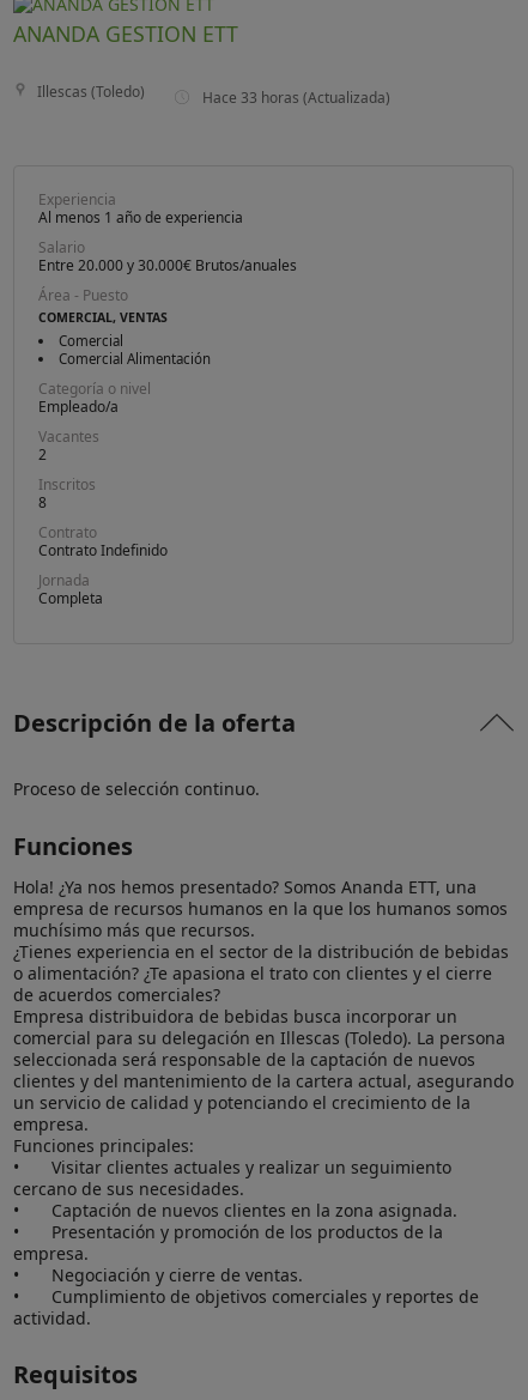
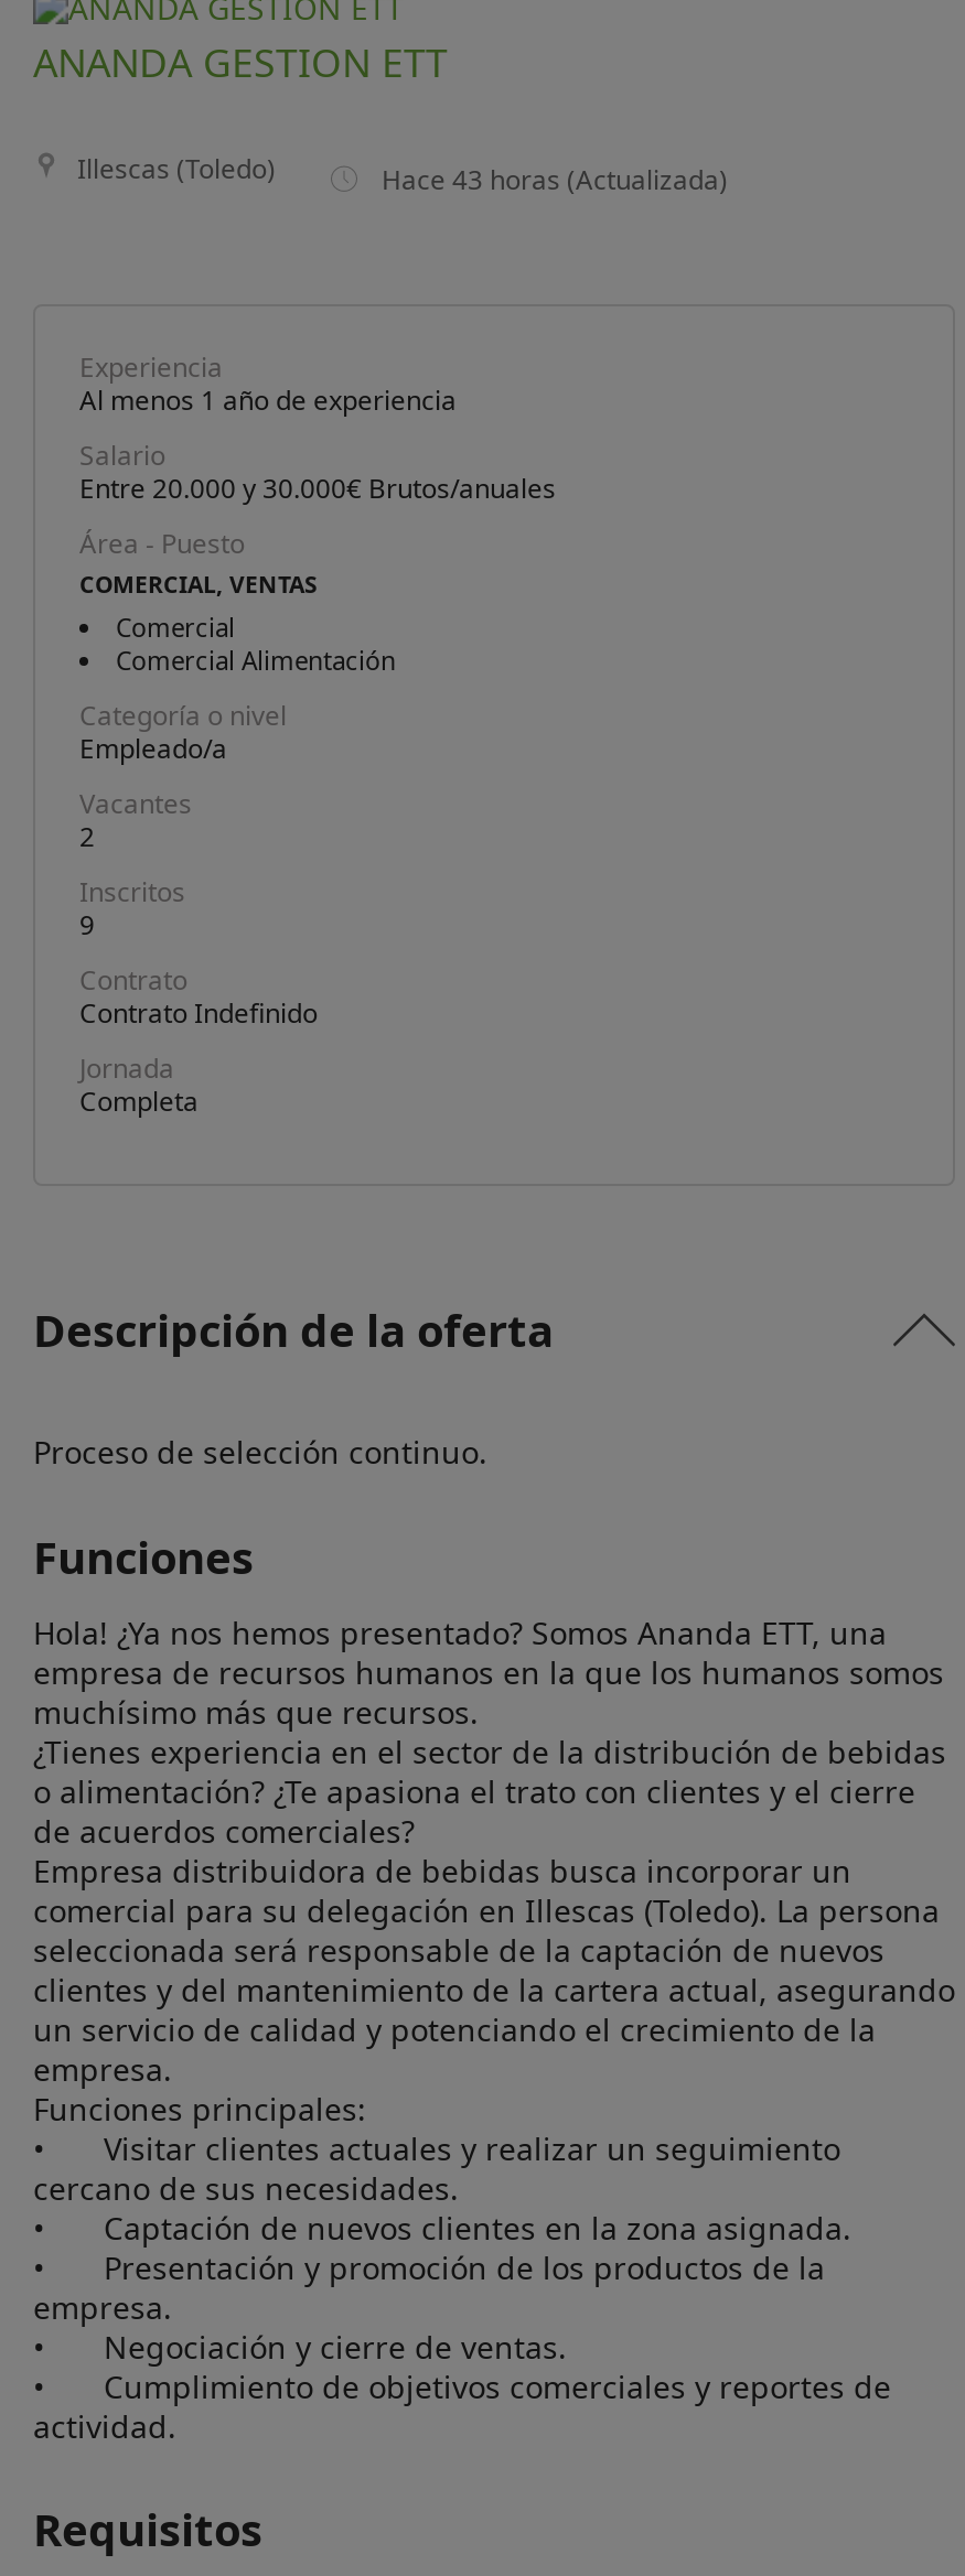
[195,87,390,108] Hace 33 horas (Actualizada) -> [368,160,728,198] Hace 43 horas (Actualizada)
[38,492,47,513] 8 -> [79,906,95,944] 9

